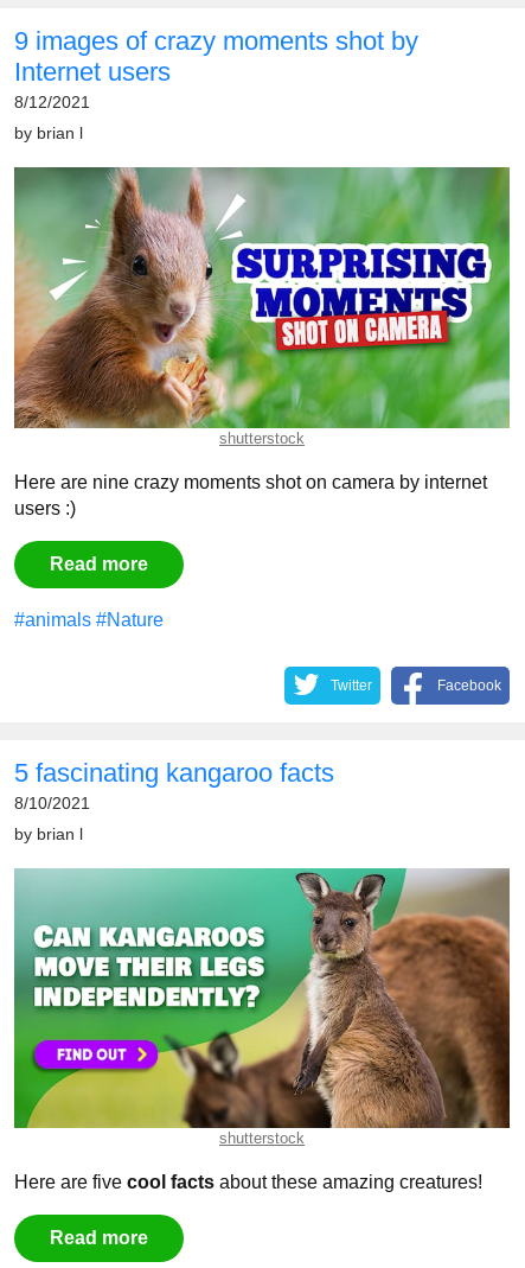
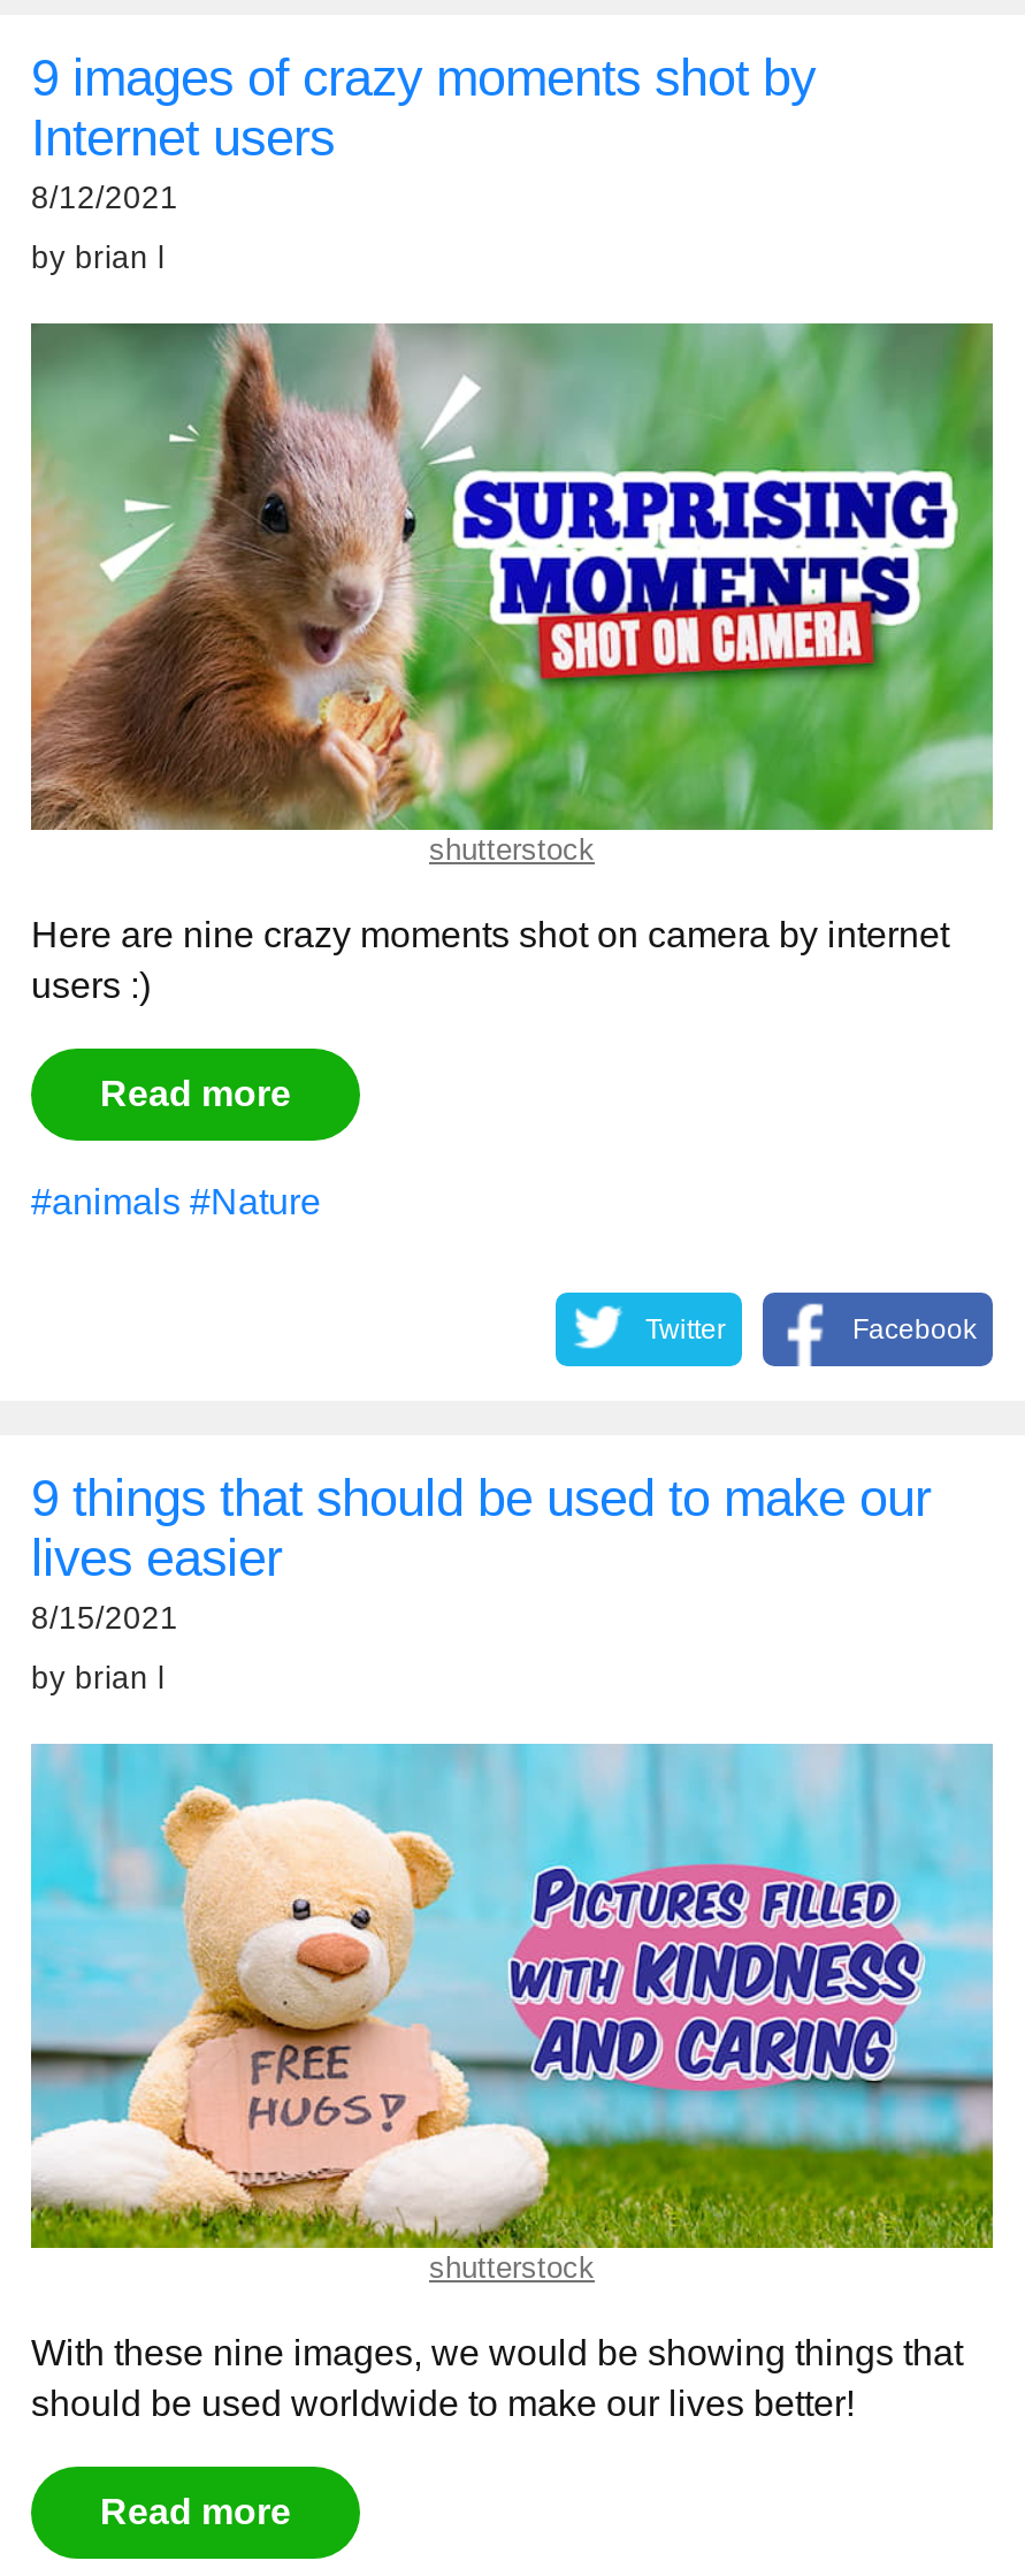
[14,757,334,812] 5 fascinating kangaroo facts | 8/10/2021 -> [31,1469,931,1635] 9 things that should be used to make our | lives easier | 8/15/2021
[13,868,511,1192] [image] | Here are five cool facts about these amazing creatures! -> [29,1744,995,2423] [image] | With these nine images, we would be showing things that | should be used worldwide to make our lives better!

